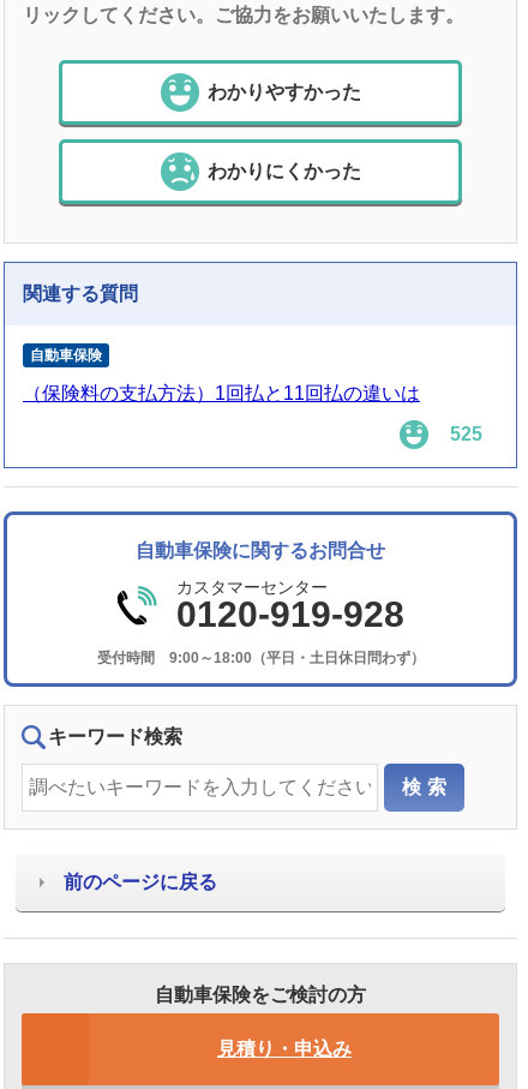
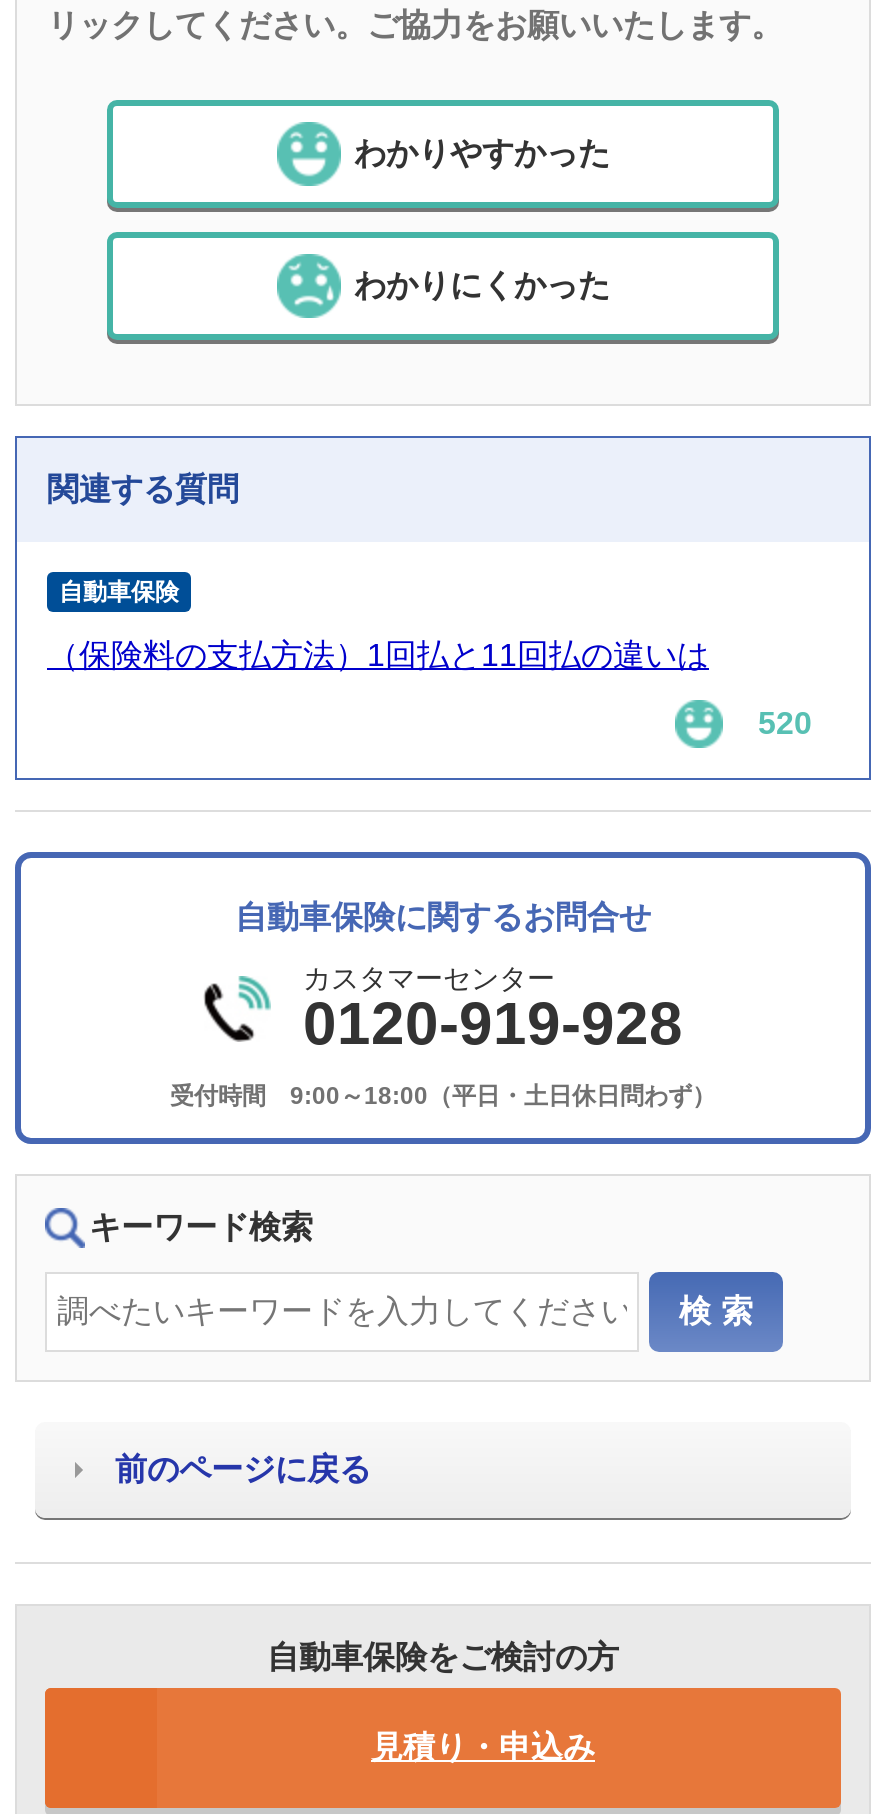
[449,424,482,444] 525 -> [758,706,812,740] 520

